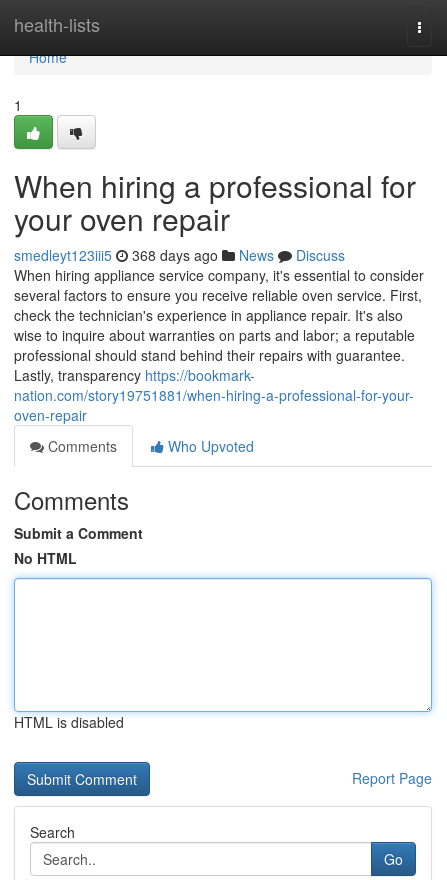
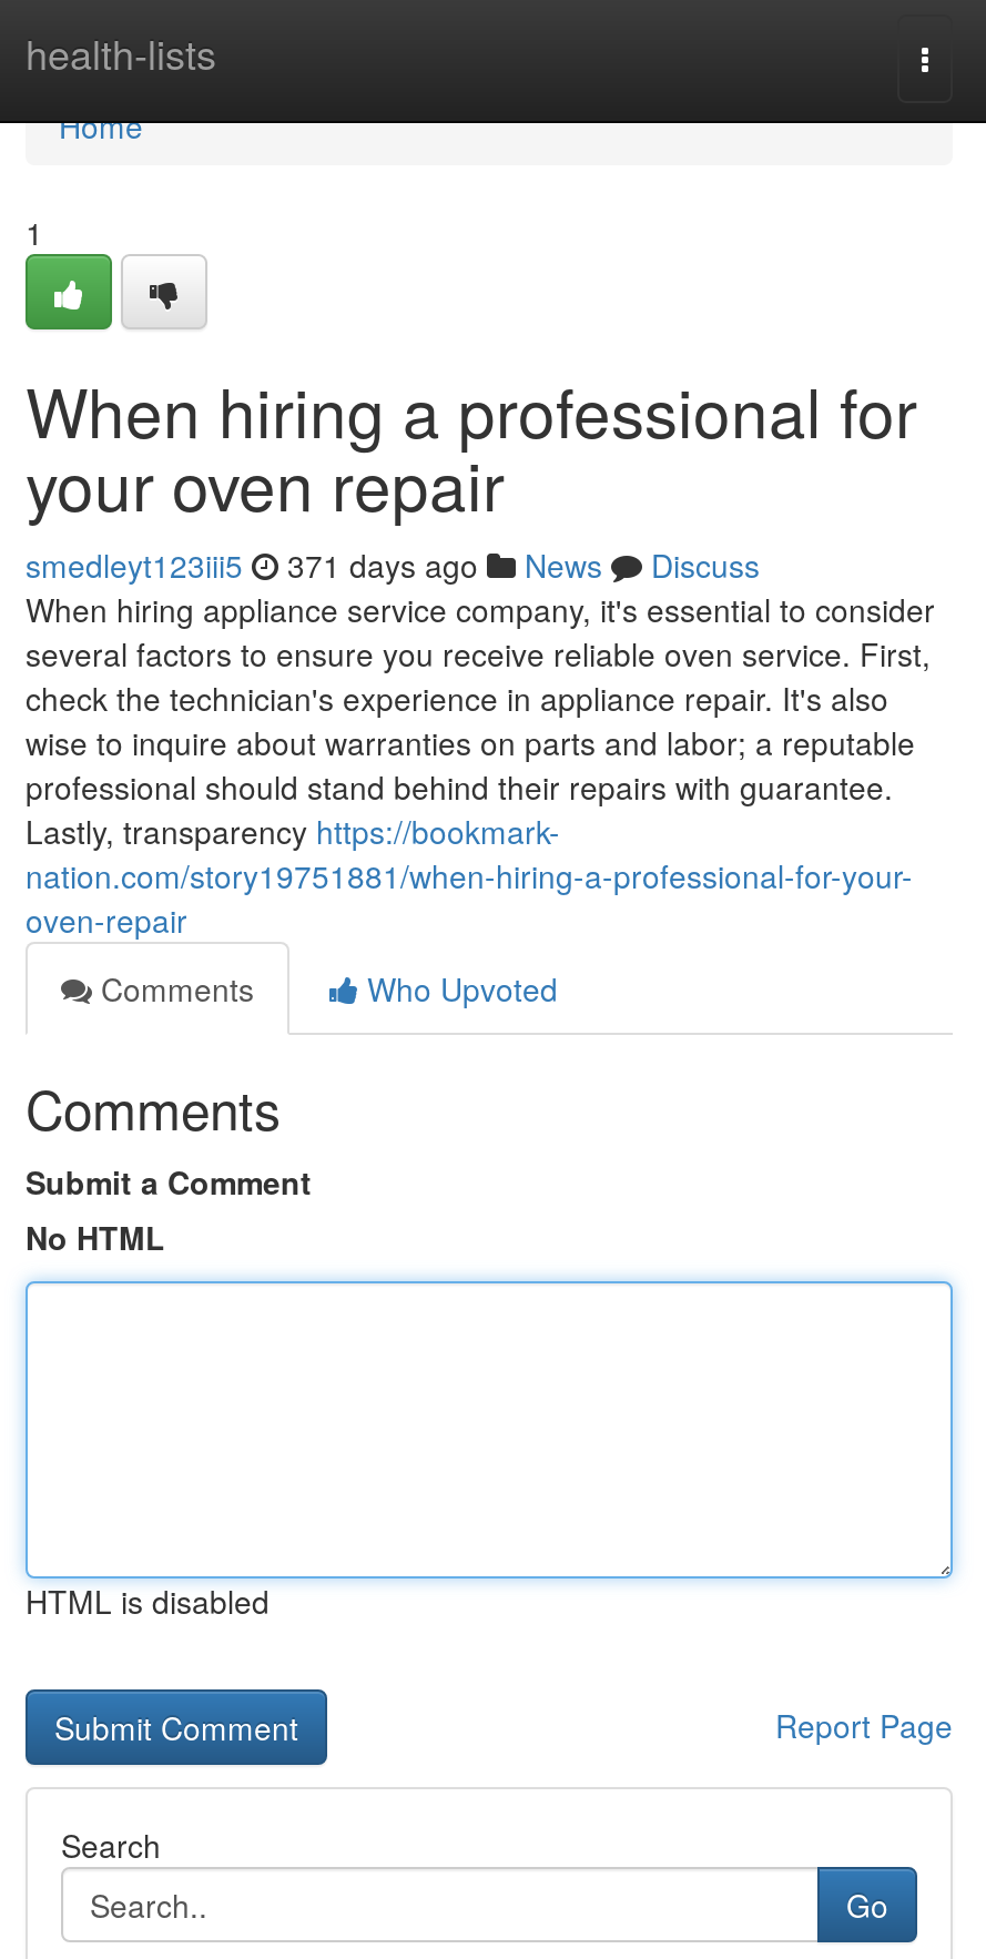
[14,245,345,265] smedleyt123iii5 368 days ago News Discuss -> [26,542,760,587] smedleyt123iii5 371 days ago News Discuss

